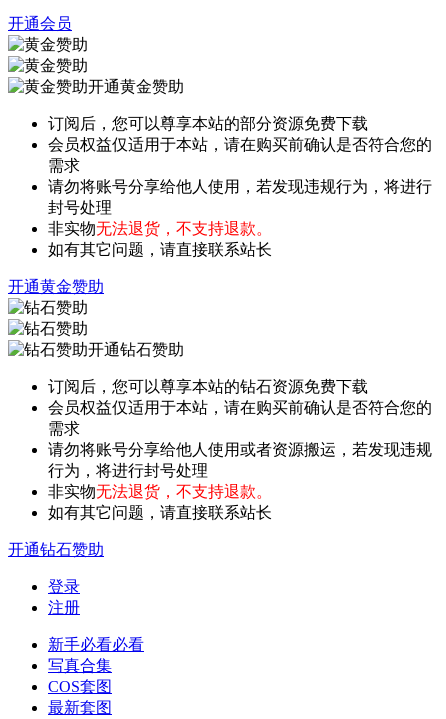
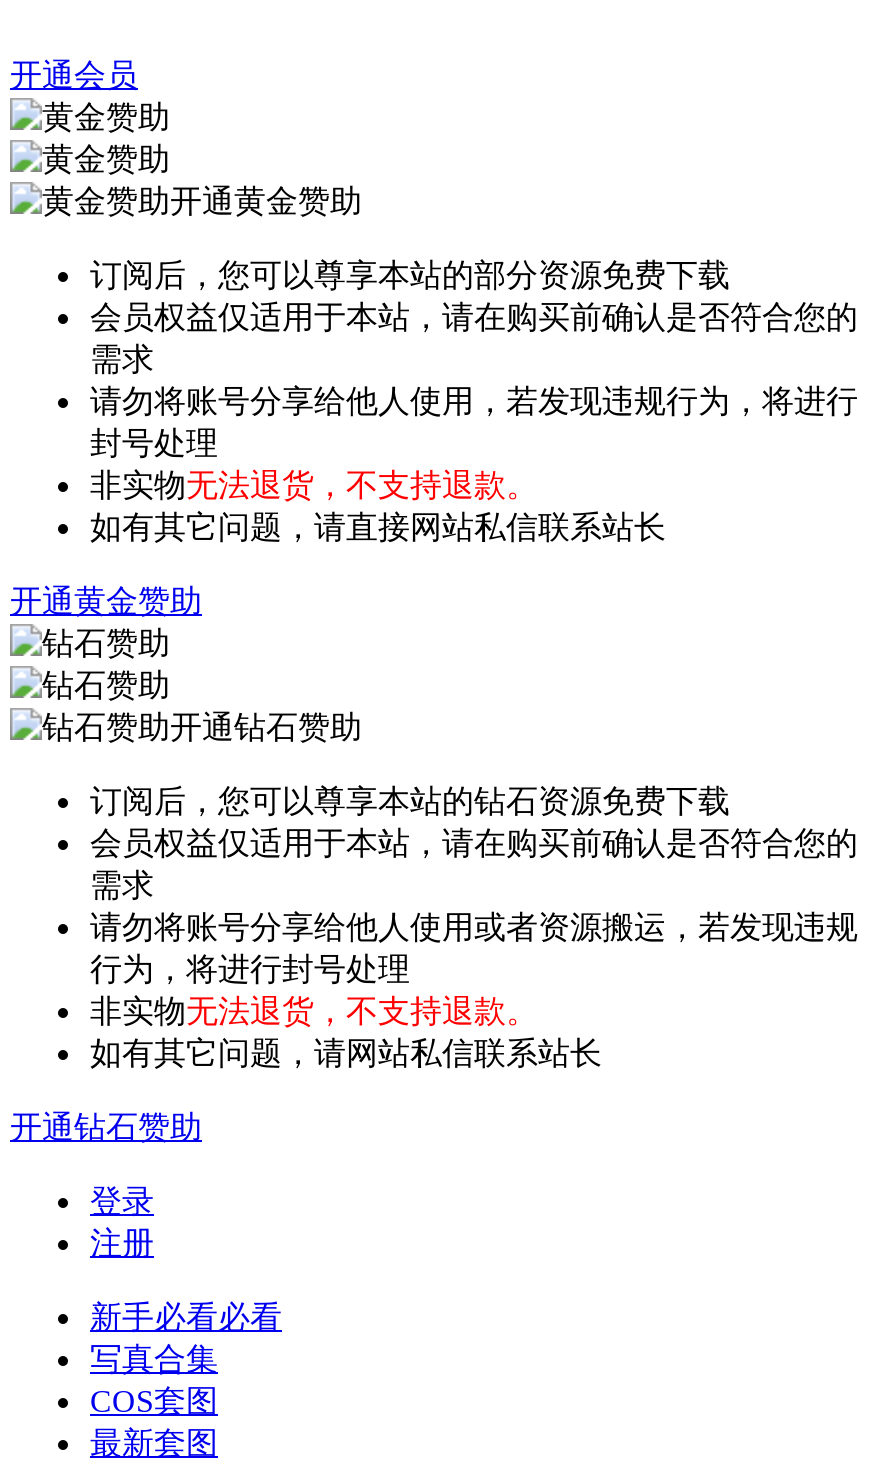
[48,241,272,258] 如有其它问题，请直接联系站长 -> [90,510,666,544] 如有其它问题，请直接网站私信联系站长
[48,504,272,521] 如有其它问题，请直接联系站长 -> [90,1036,602,1070] 如有其它问题，请网站私信联系站长

